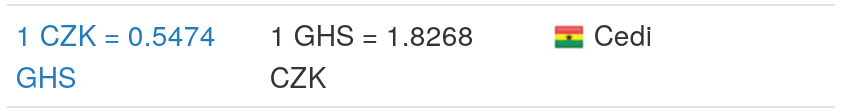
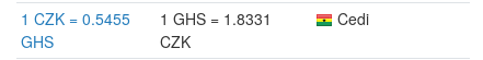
[16,13,216,53] 1 CZK = 0.5474 -> [21,7,131,29] 1 CZK = 0.5455
[270,13,474,53] 1 GHS = 1.8268 -> [160,7,272,29] 1 GHS = 1.8331

